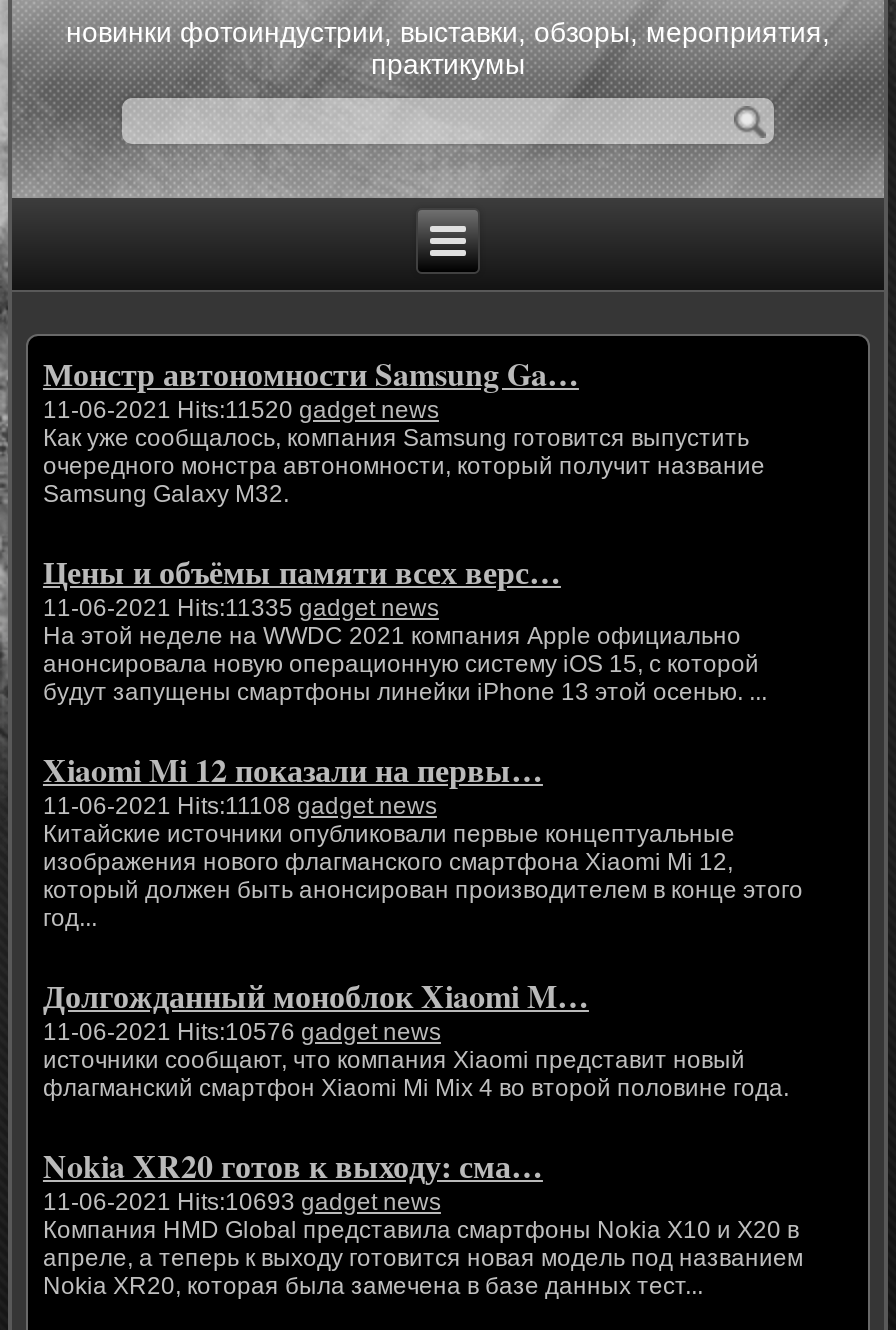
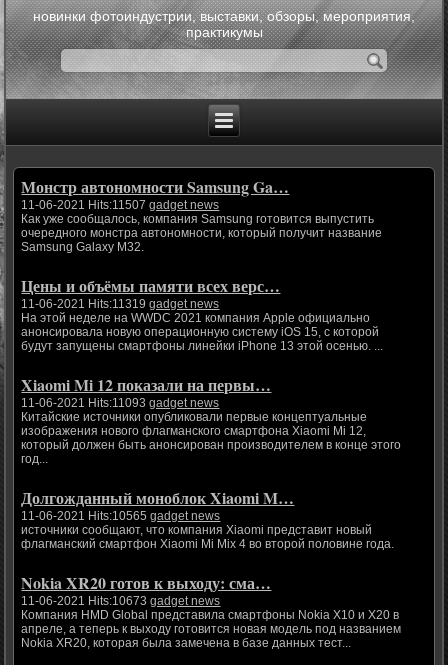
[43,397,439,425] 11-06-2021 Hits:11520 gadget news -> [21,198,219,212] 11-06-2021 Hits:11507 gadget news
[43,595,439,623] 11-06-2021 Hits:11335 gadget news -> [21,297,219,311] 11-06-2021 Hits:11319 gadget news
[43,793,437,821] 11-06-2021 Hits:11108 gadget news -> [21,396,219,410] 11-06-2021 Hits:11093 gadget news
[43,1019,441,1047] 11-06-2021 Hits:10576 gadget news -> [21,509,220,523] 11-06-2021 Hits:10565 gadget news
[43,1189,441,1217] 11-06-2021 Hits:10693 gadget news -> [21,594,220,608] 11-06-2021 Hits:10673 gadget news

